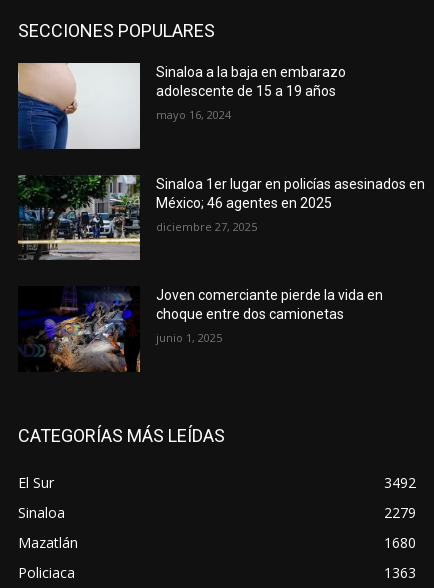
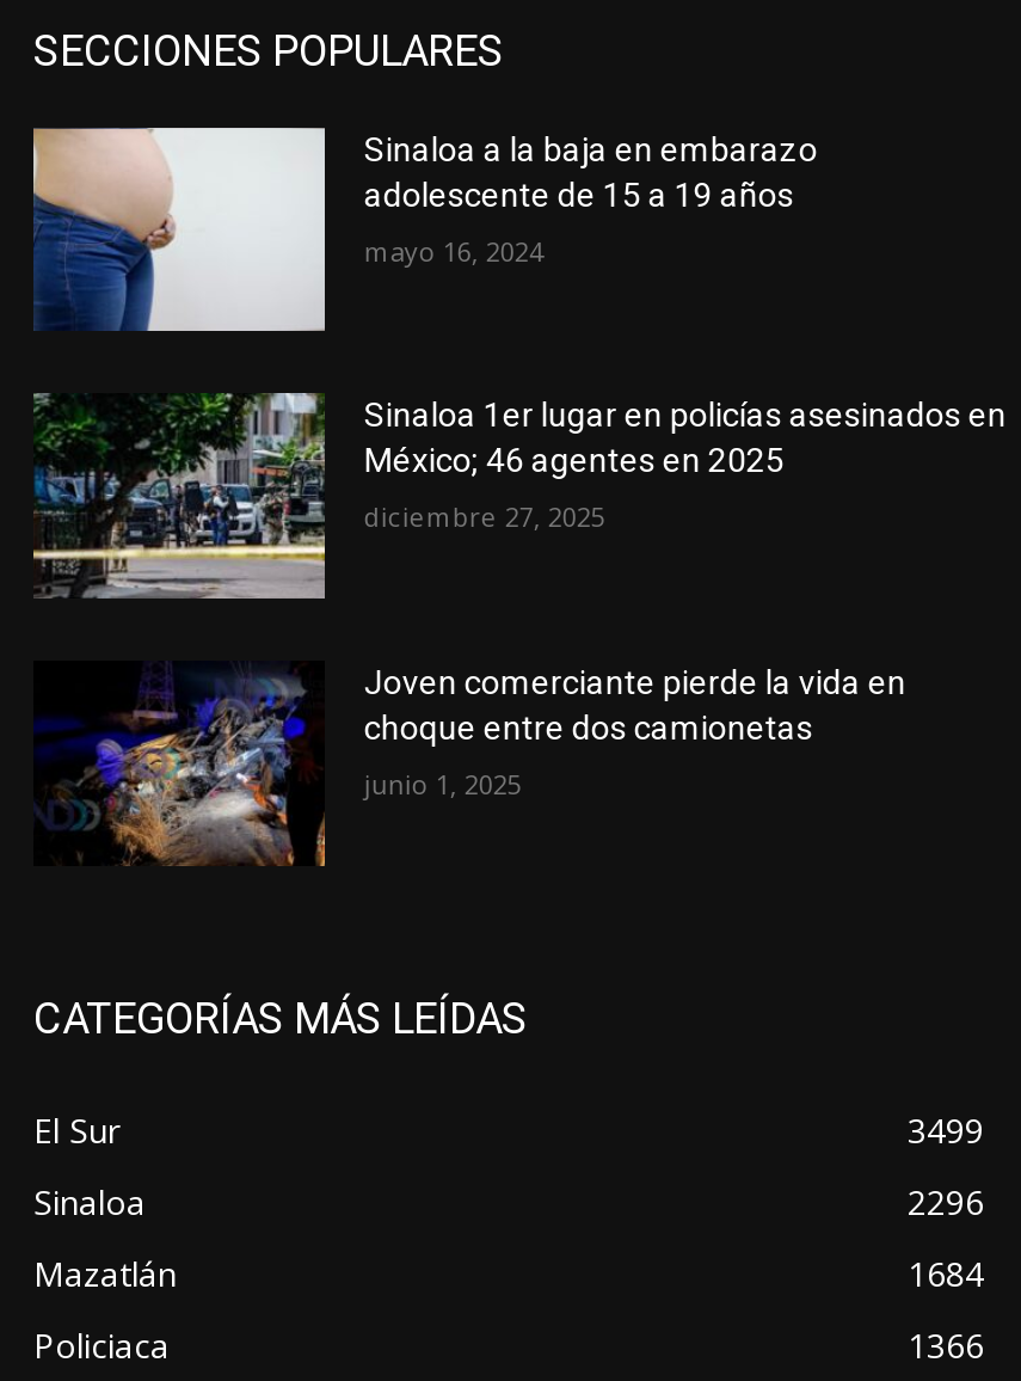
[384,473,416,492] 3492 -> [908,1106,984,1152] 3499
[384,503,416,522] 2279 -> [908,1178,984,1223] 2296
[384,533,416,552] 1680 -> [908,1250,984,1295] 1684
[384,563,416,582] 1363 -> [908,1321,984,1367] 1366

